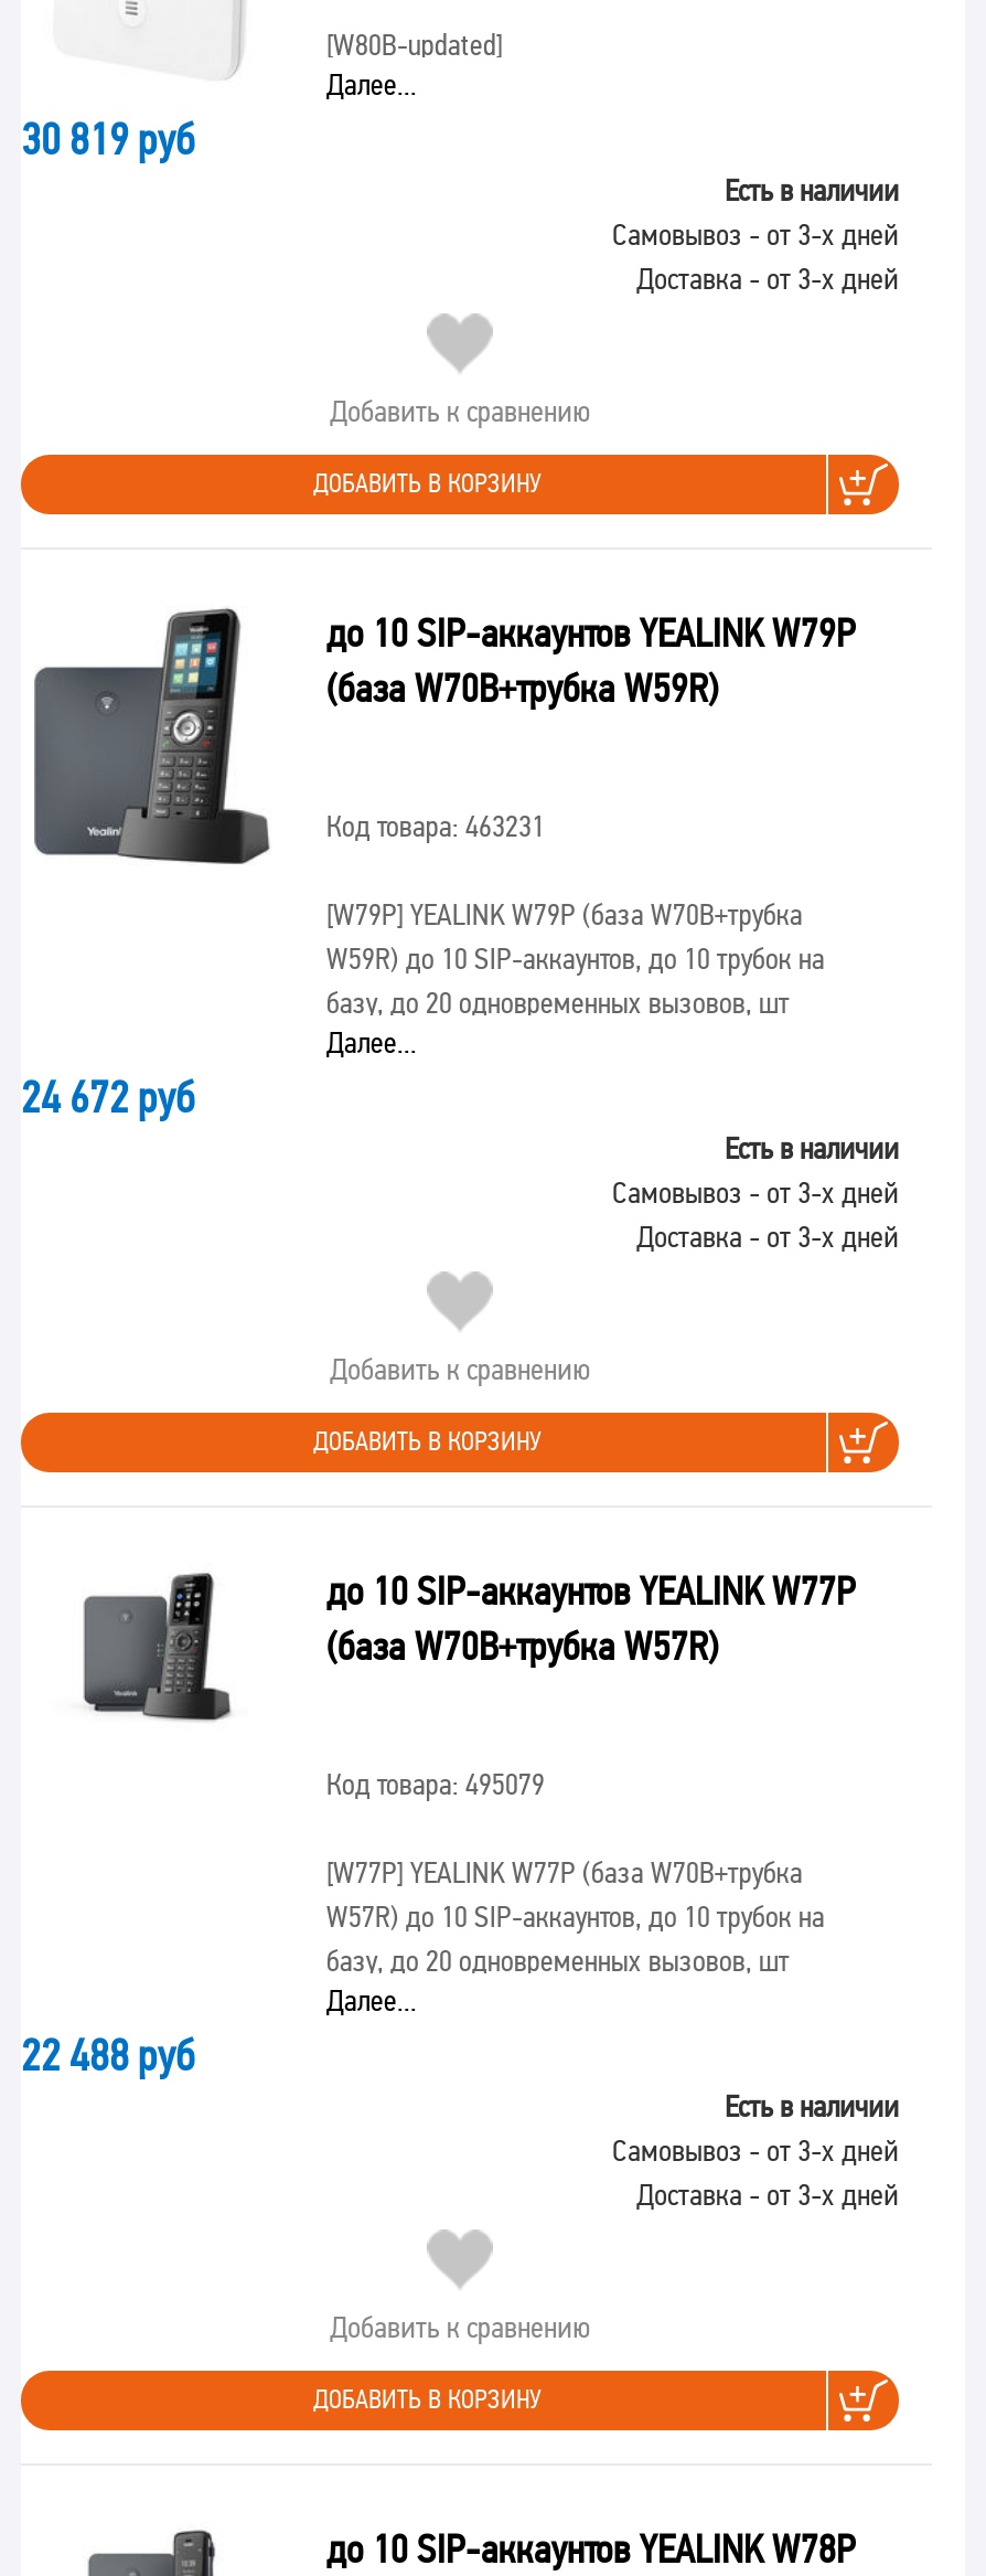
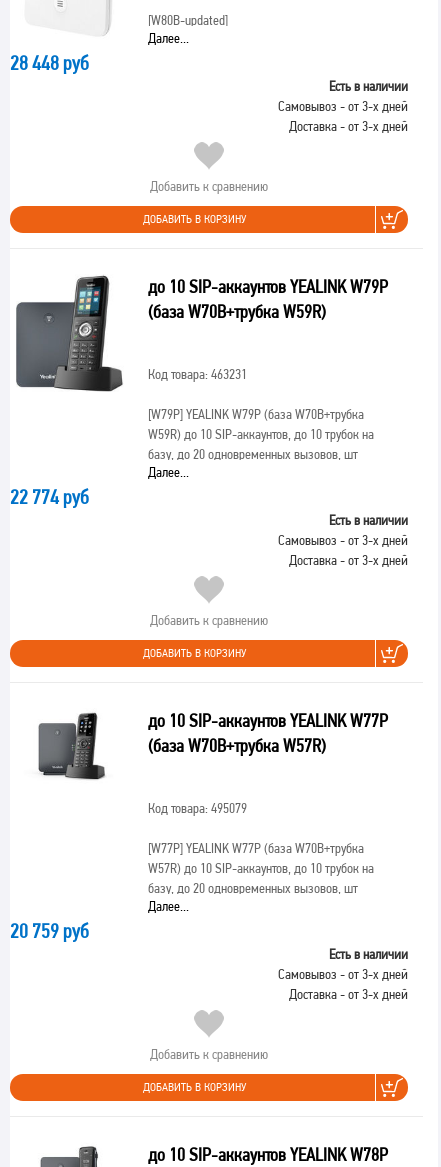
[21,113,195,166] 30 819 руб -> [10,51,89,75] 28 448 руб
[21,1071,195,1124] 24 672 руб -> [10,485,89,509] 22 774 руб
[21,2029,195,2082] 22 488 руб -> [10,919,89,943] 20 759 руб

